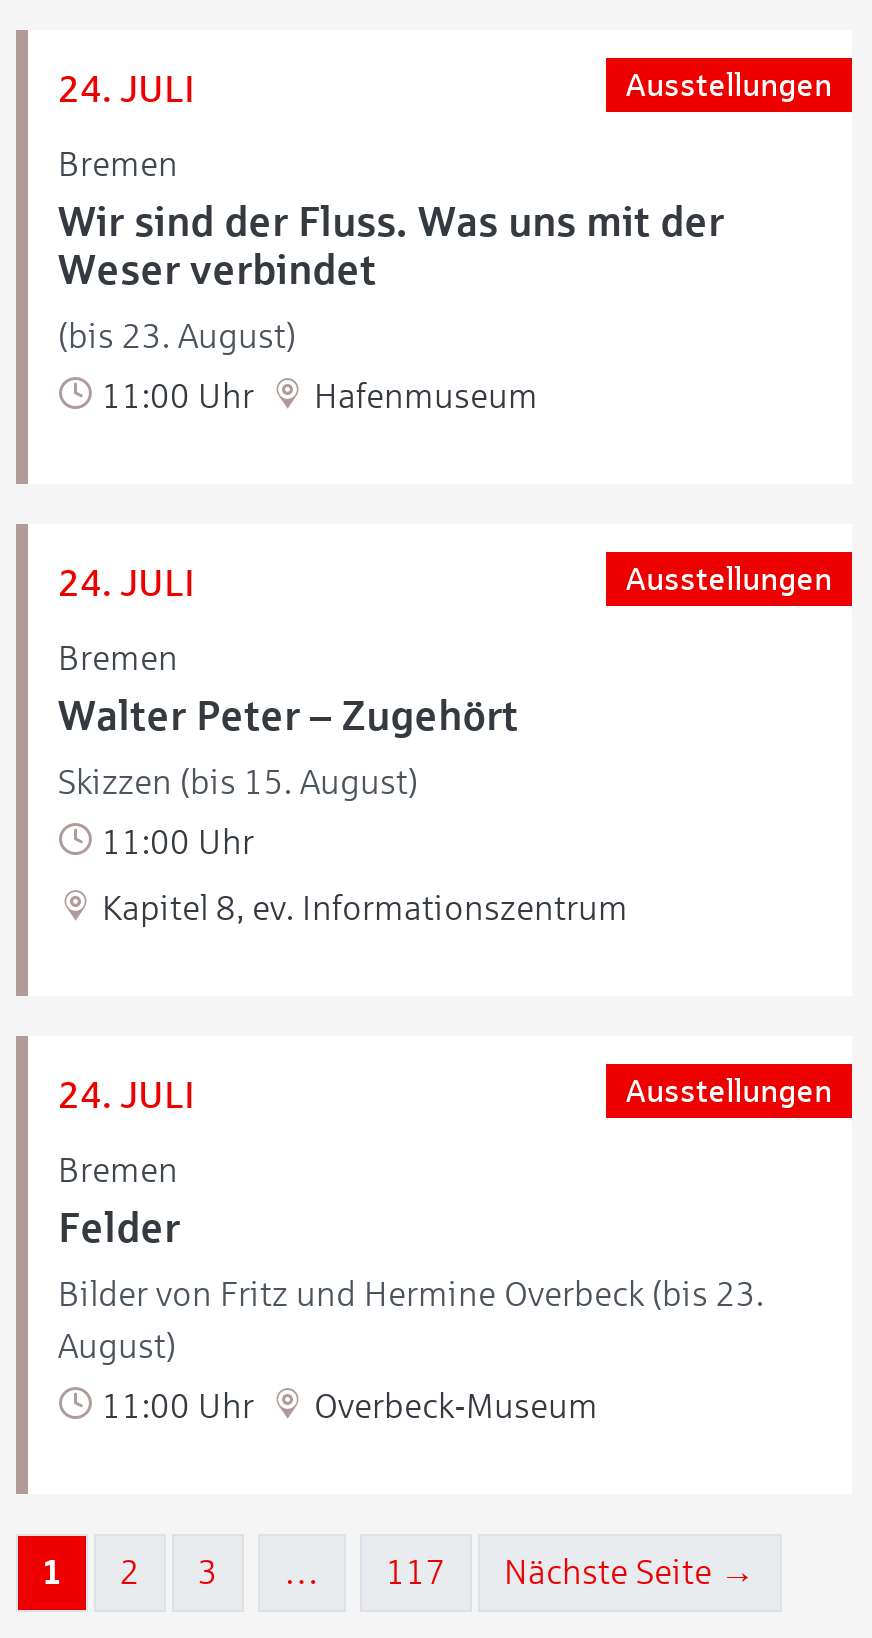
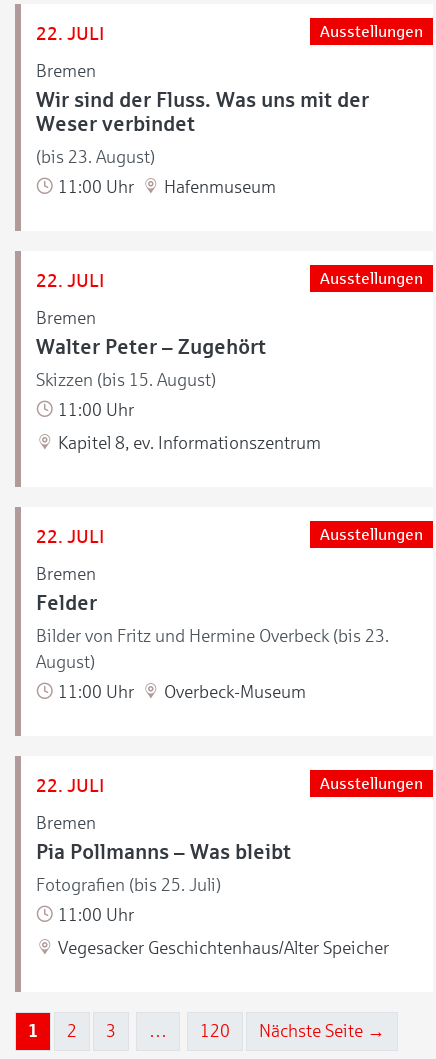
[58,68,194,110] 24. JULI -> [36,23,104,44] 22. JULI
[58,562,194,604] 24. JULI -> [36,270,104,291] 22. JULI
[58,1074,194,1116] 24. JULI -> [36,526,104,547] 22. JULI
none -> [36,775,104,833] 22. JULI | Bremen
none -> [36,775,423,958] Ausstellungen | Pia Pollmanns – Was bleibt | Fotografien (bis 25. Juli) | 11:00 Uhr | Vegesacker Geschichtenhaus/Alter Speicher
[386,1552,446,1592] 117 -> [200,1021,230,1041] 120

